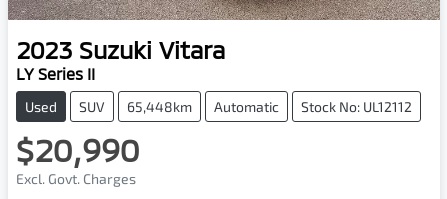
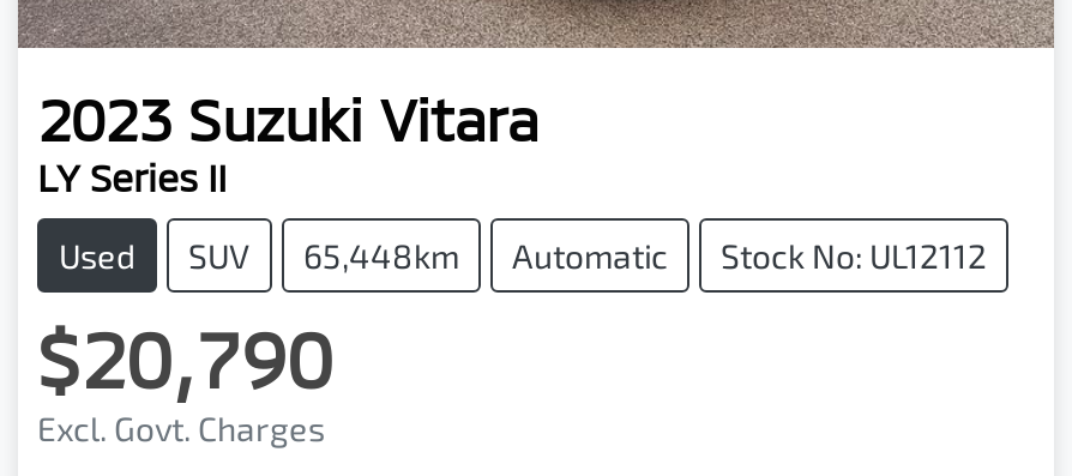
[16,130,139,168] $20,990 -> [37,311,332,403] $20,790

